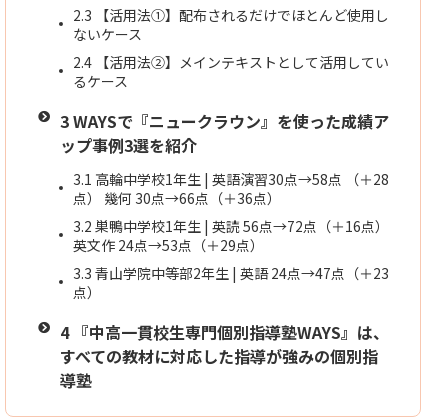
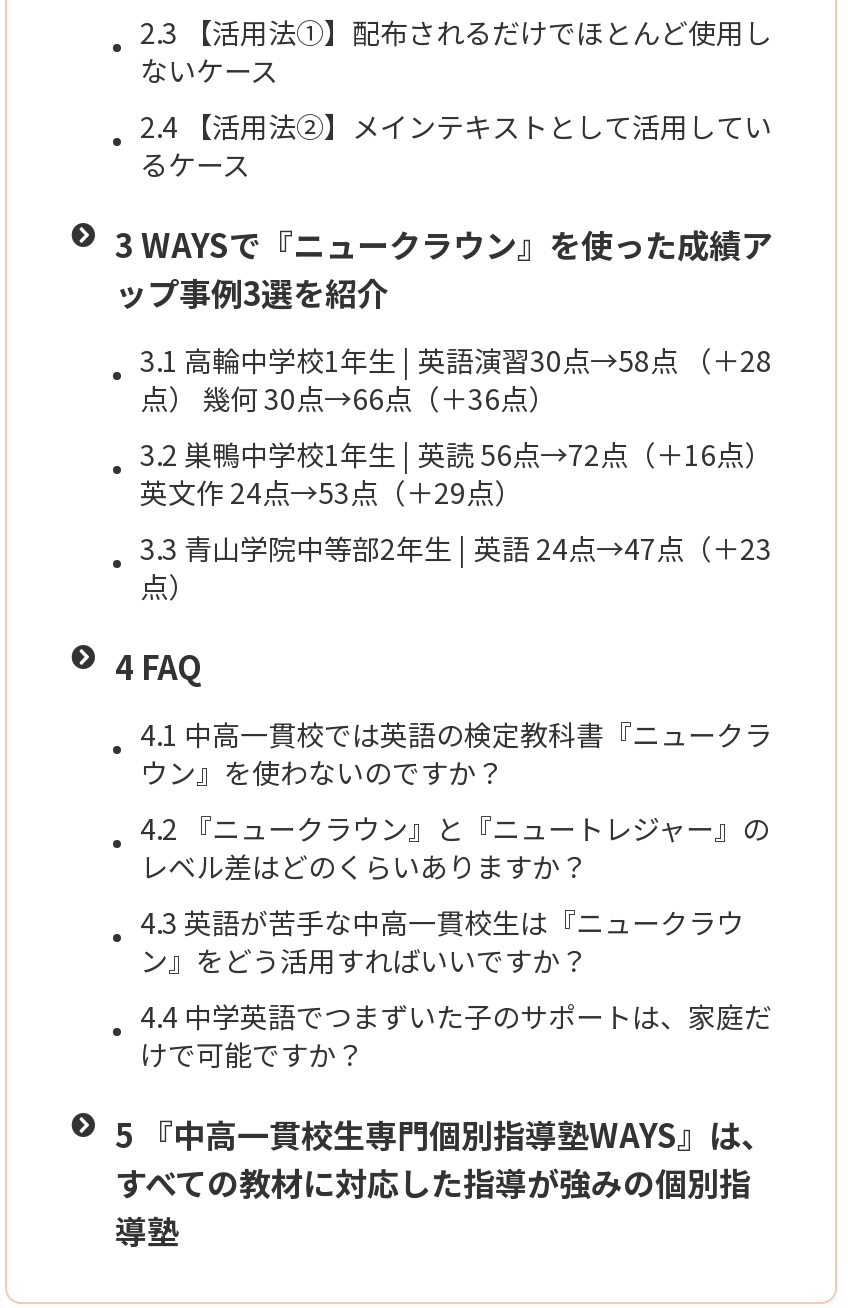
[60,320,389,344] 4『中高一貫校生専門個別指導塾WAYS』は、 -> [115,641,773,1157] 4 FAQ | 4.1中高一貫校では英語の検定教科書『ニュークラ | ウン』を使わないのですか？ | 4.2『ニュークラウン』と『ニュートレジャー』の | レベル差はどのくらいありますか？ | 4.3英語が苦手な中高一貫校生は『ニュークラウ | ン』をどう活用すればいいですか？ | 4.4中学英語でつまずいた子のサポートは、家庭だ | けで可能ですか？ | 5『中高一貫校生専門個別指導塾WAYS』は、

